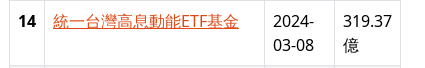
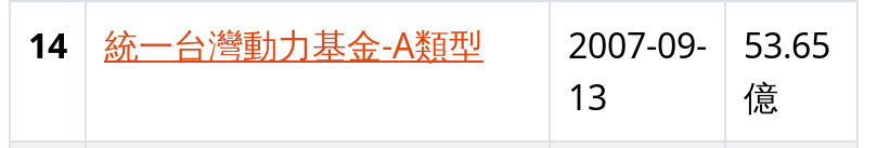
[53,10,239,32] 統一台灣高息動能ETF基金 -> [104,22,483,70] 統一台灣動力基金-A類型
[273,10,314,32] 2024- -> [568,22,707,70] 2007-09-
[343,10,392,32] 319.37 -> [744,22,830,70] 53.65
[273,34,314,56] 03-08 -> [568,74,607,121] 13

